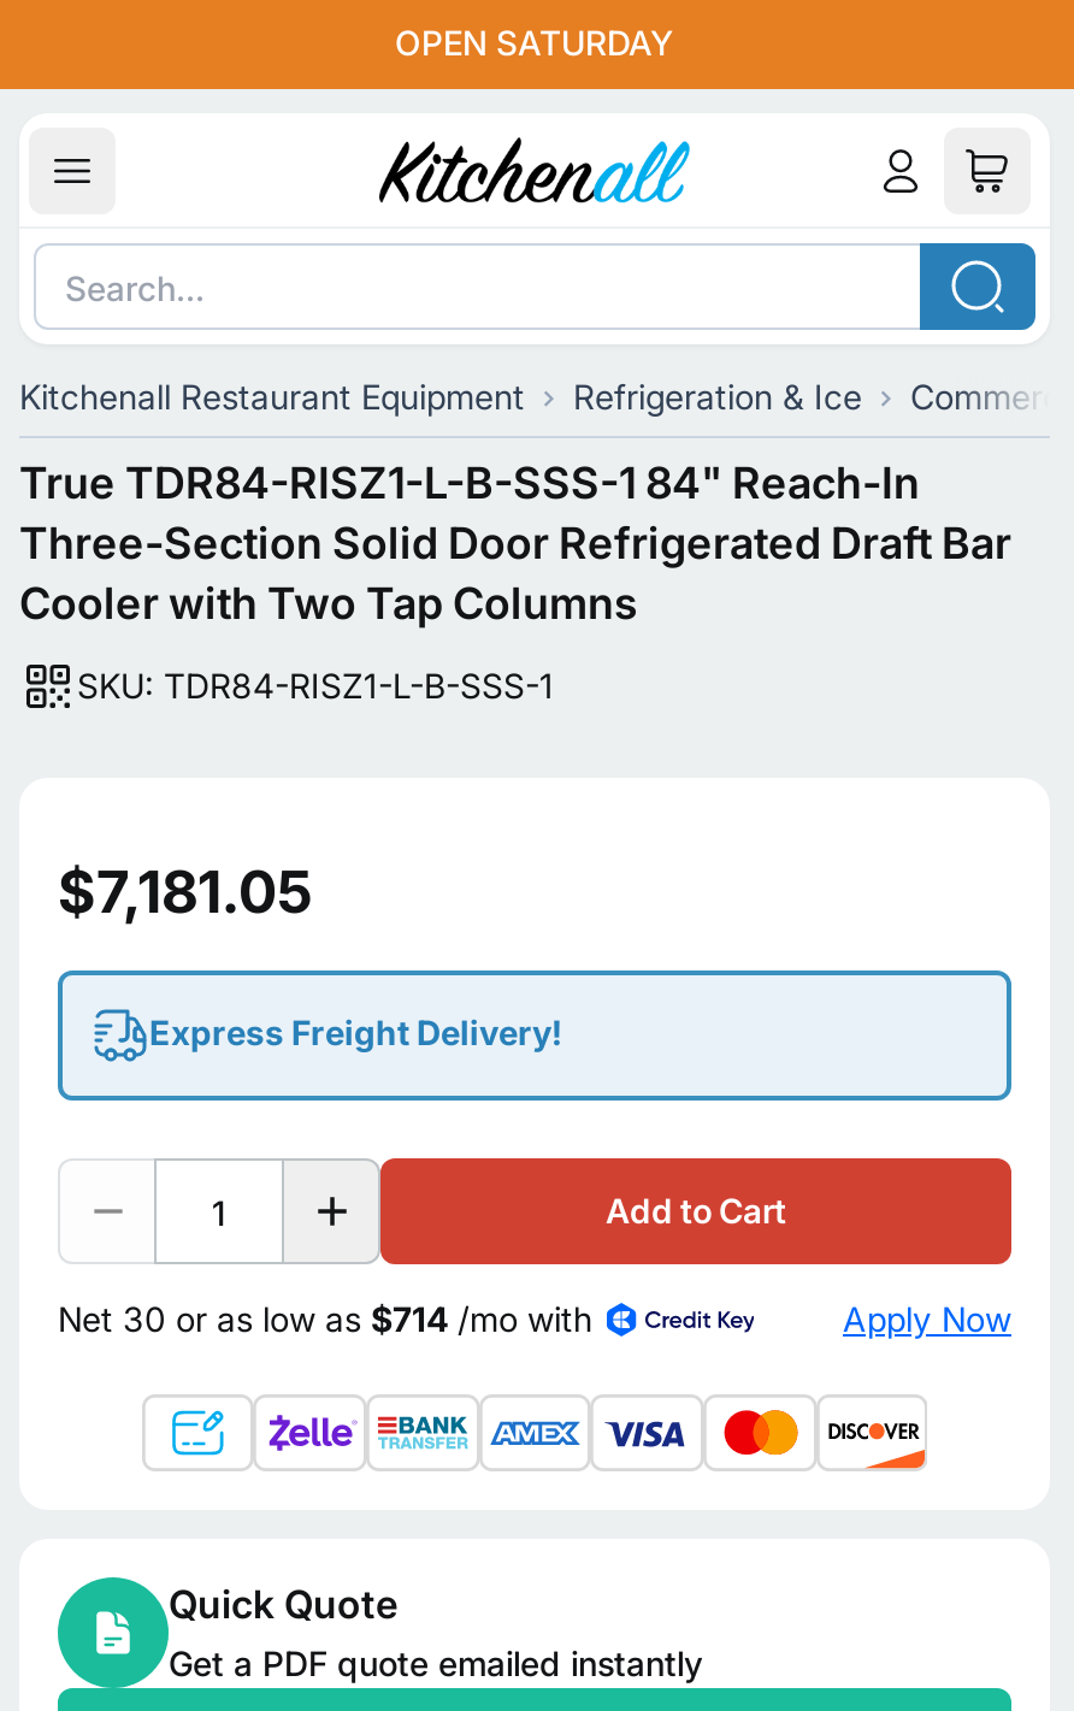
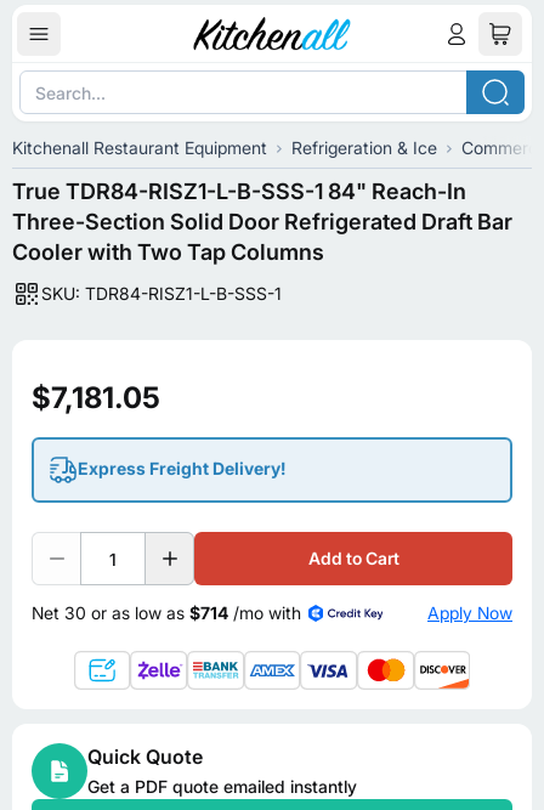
[395,22,674,63] OPEN SATURDAY -> none

